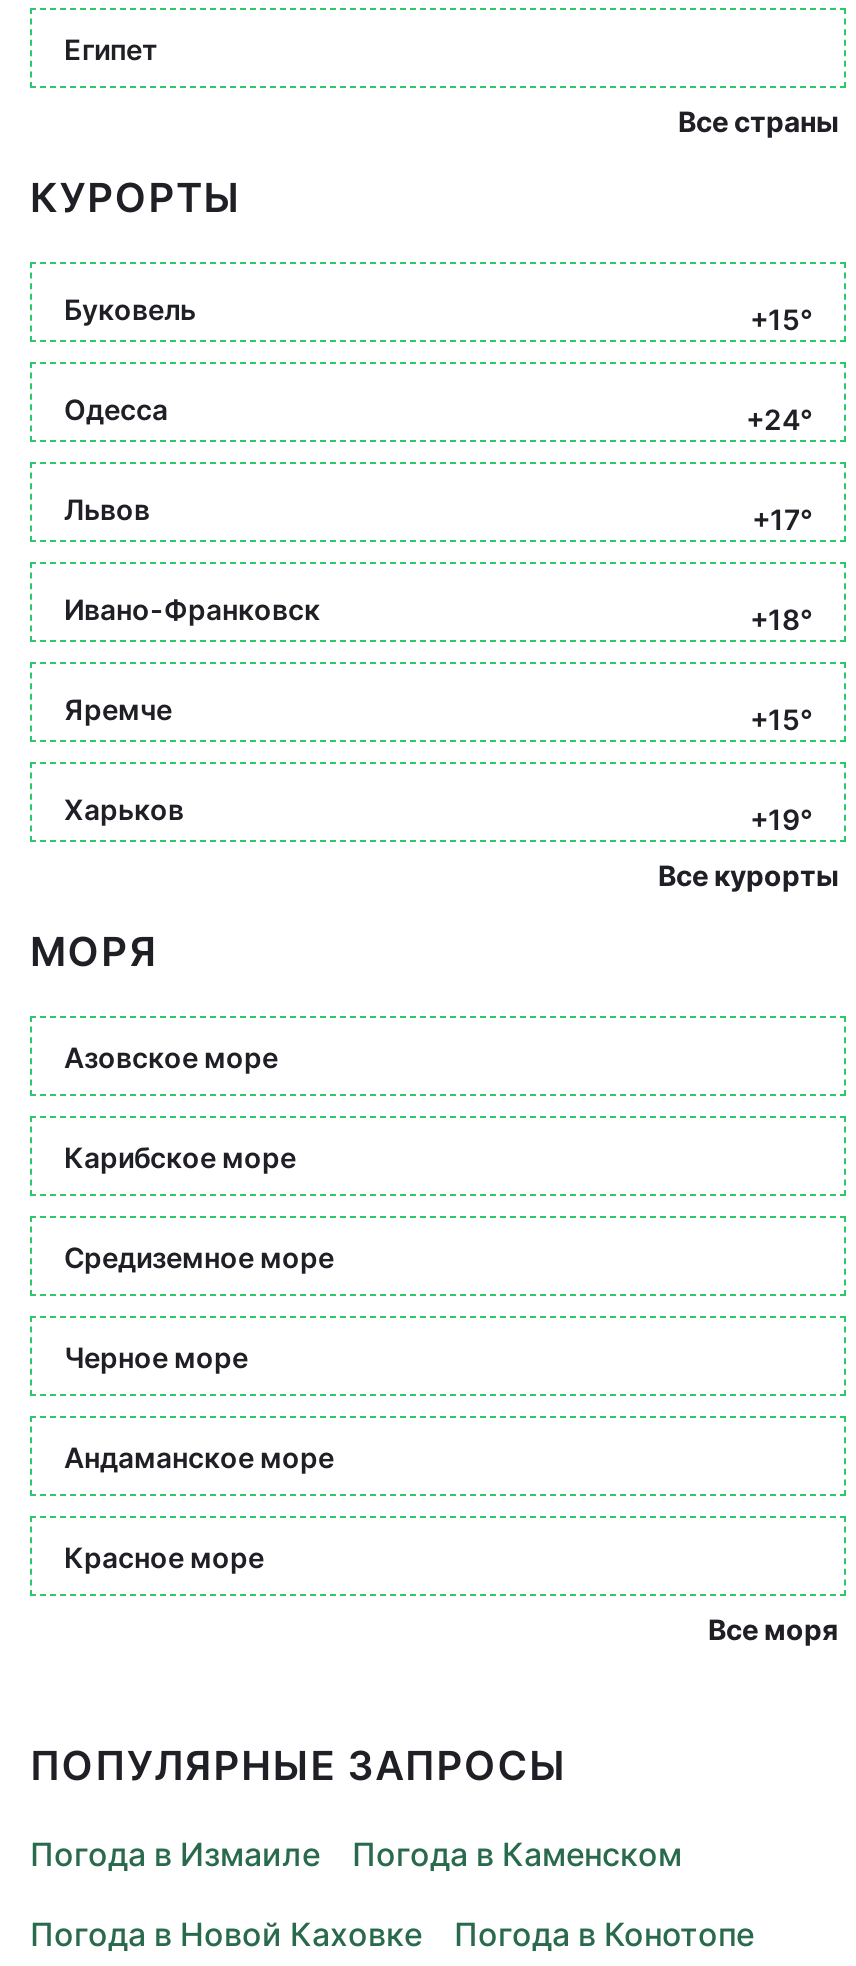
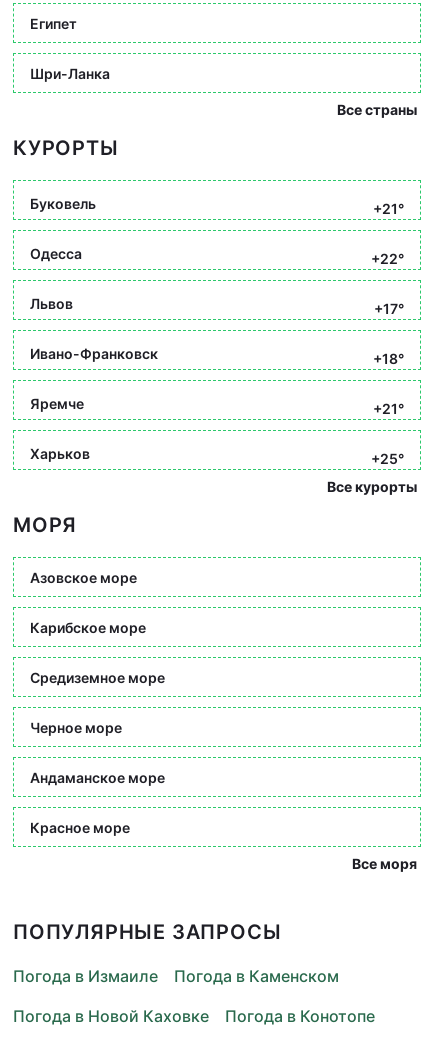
none -> [30,64,110,81] Шри-Ланка
[750,302,812,336] +15° -> [373,200,404,217] +21°
[746,402,812,436] +24° -> [371,250,404,267] +22°
[750,702,812,736] +15° -> [373,400,404,417] +21°
[750,802,812,836] +19° -> [371,450,404,467] +25°

